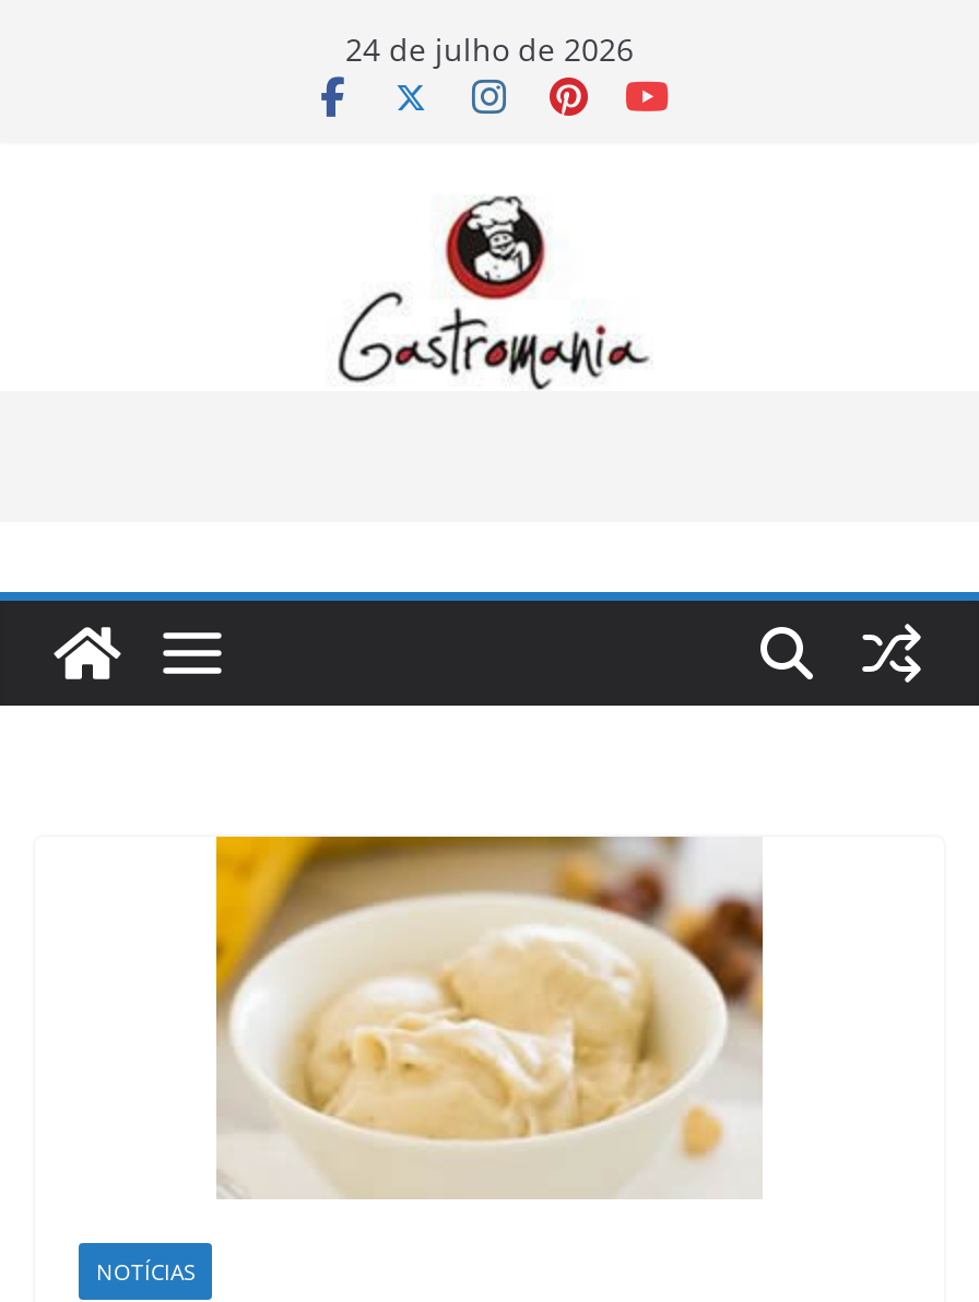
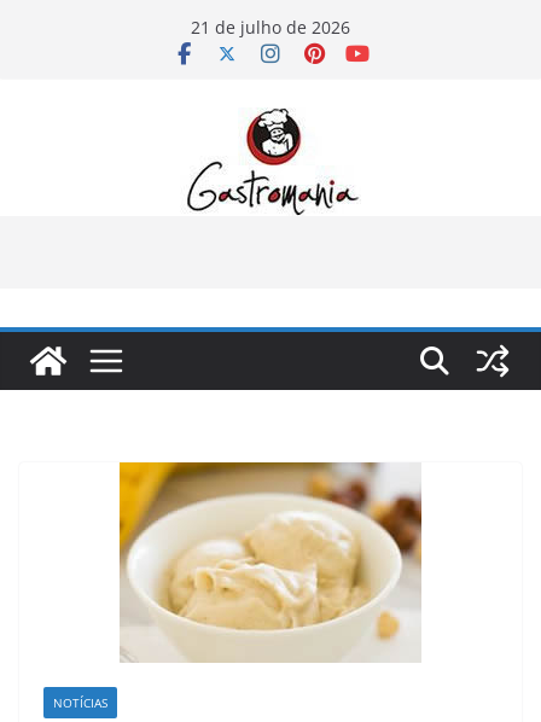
[345,28,634,70] 24 de julho de 2026 -> [191,16,350,39] 21 de julho de 2026

